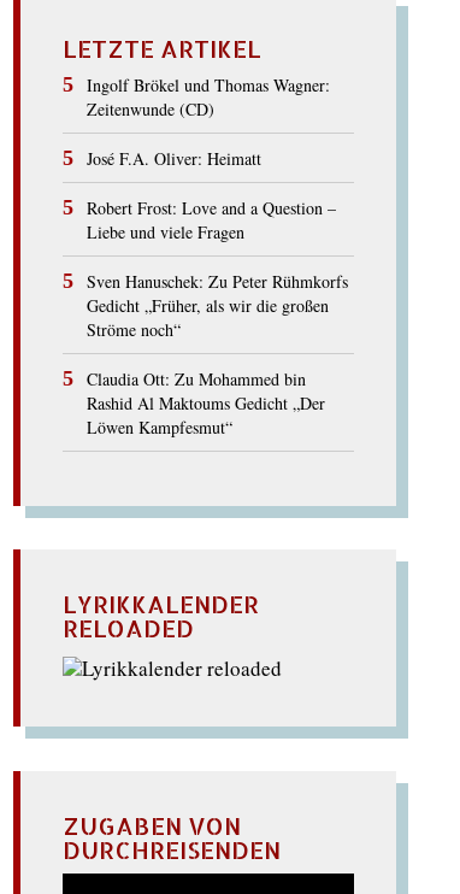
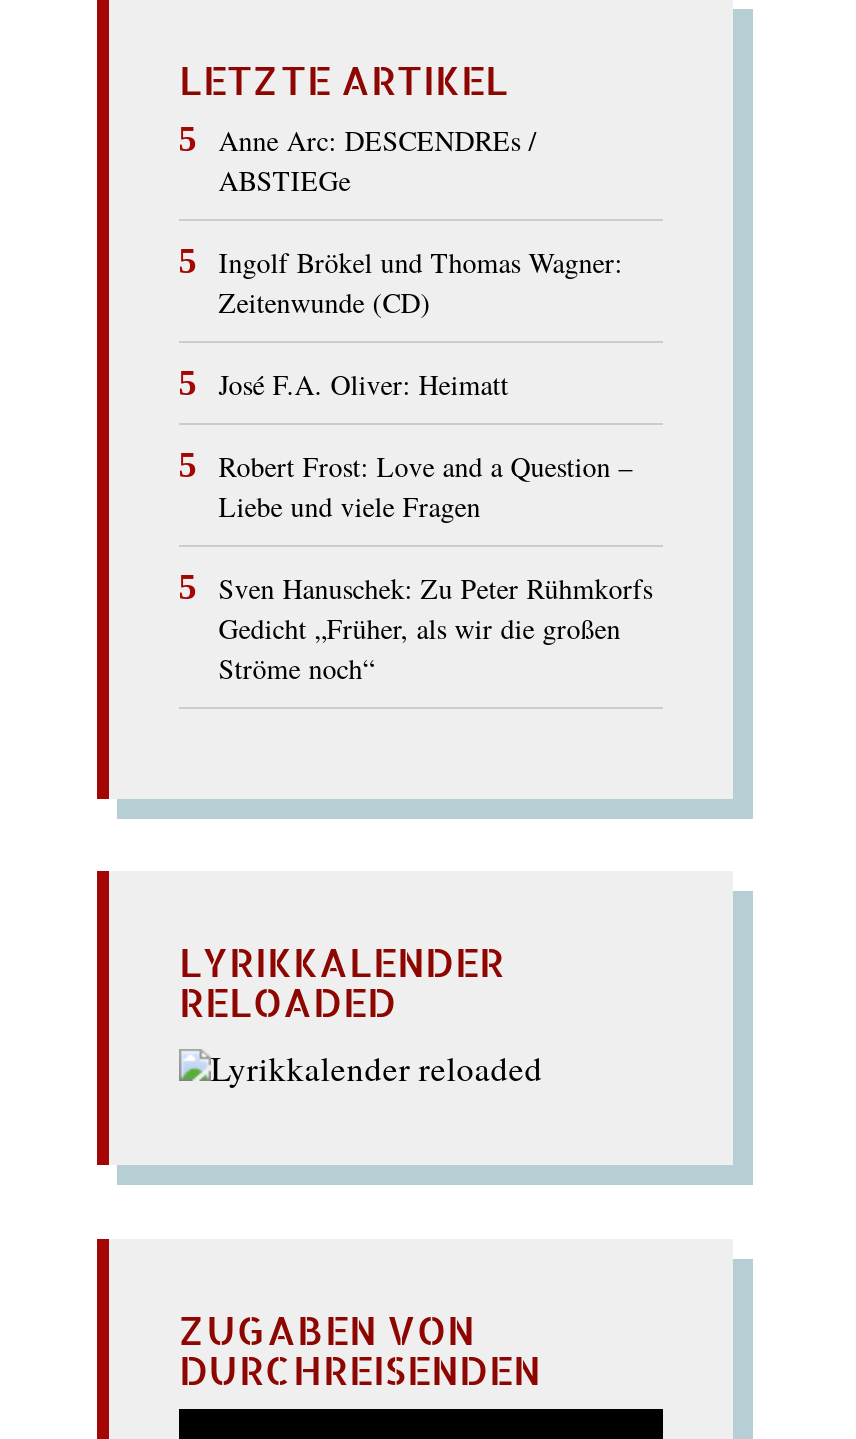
none -> [219,120,537,198] Anne Arc: DESCENDREs / | ABSTIEGe
moved [86,73,348,340] -> [219,242,653,686]: Ingolf Brökel und Thomas Wagner: | Zeitenwunde (CD) | José F.A. Oliver: Heimatt | Robert Frost: Love and a Question – | Liebe und viele Fragen | Sven Hanuschek: Zu Peter Rühmkorfs | Gedicht „Früher, als wir die großen | Ströme noch“
[86,367,325,438] Claudia Ott: Zu Mohammed bin | Rashid Al Maktoums Gedicht „Der | Löwen Kampfesmut“ -> none

